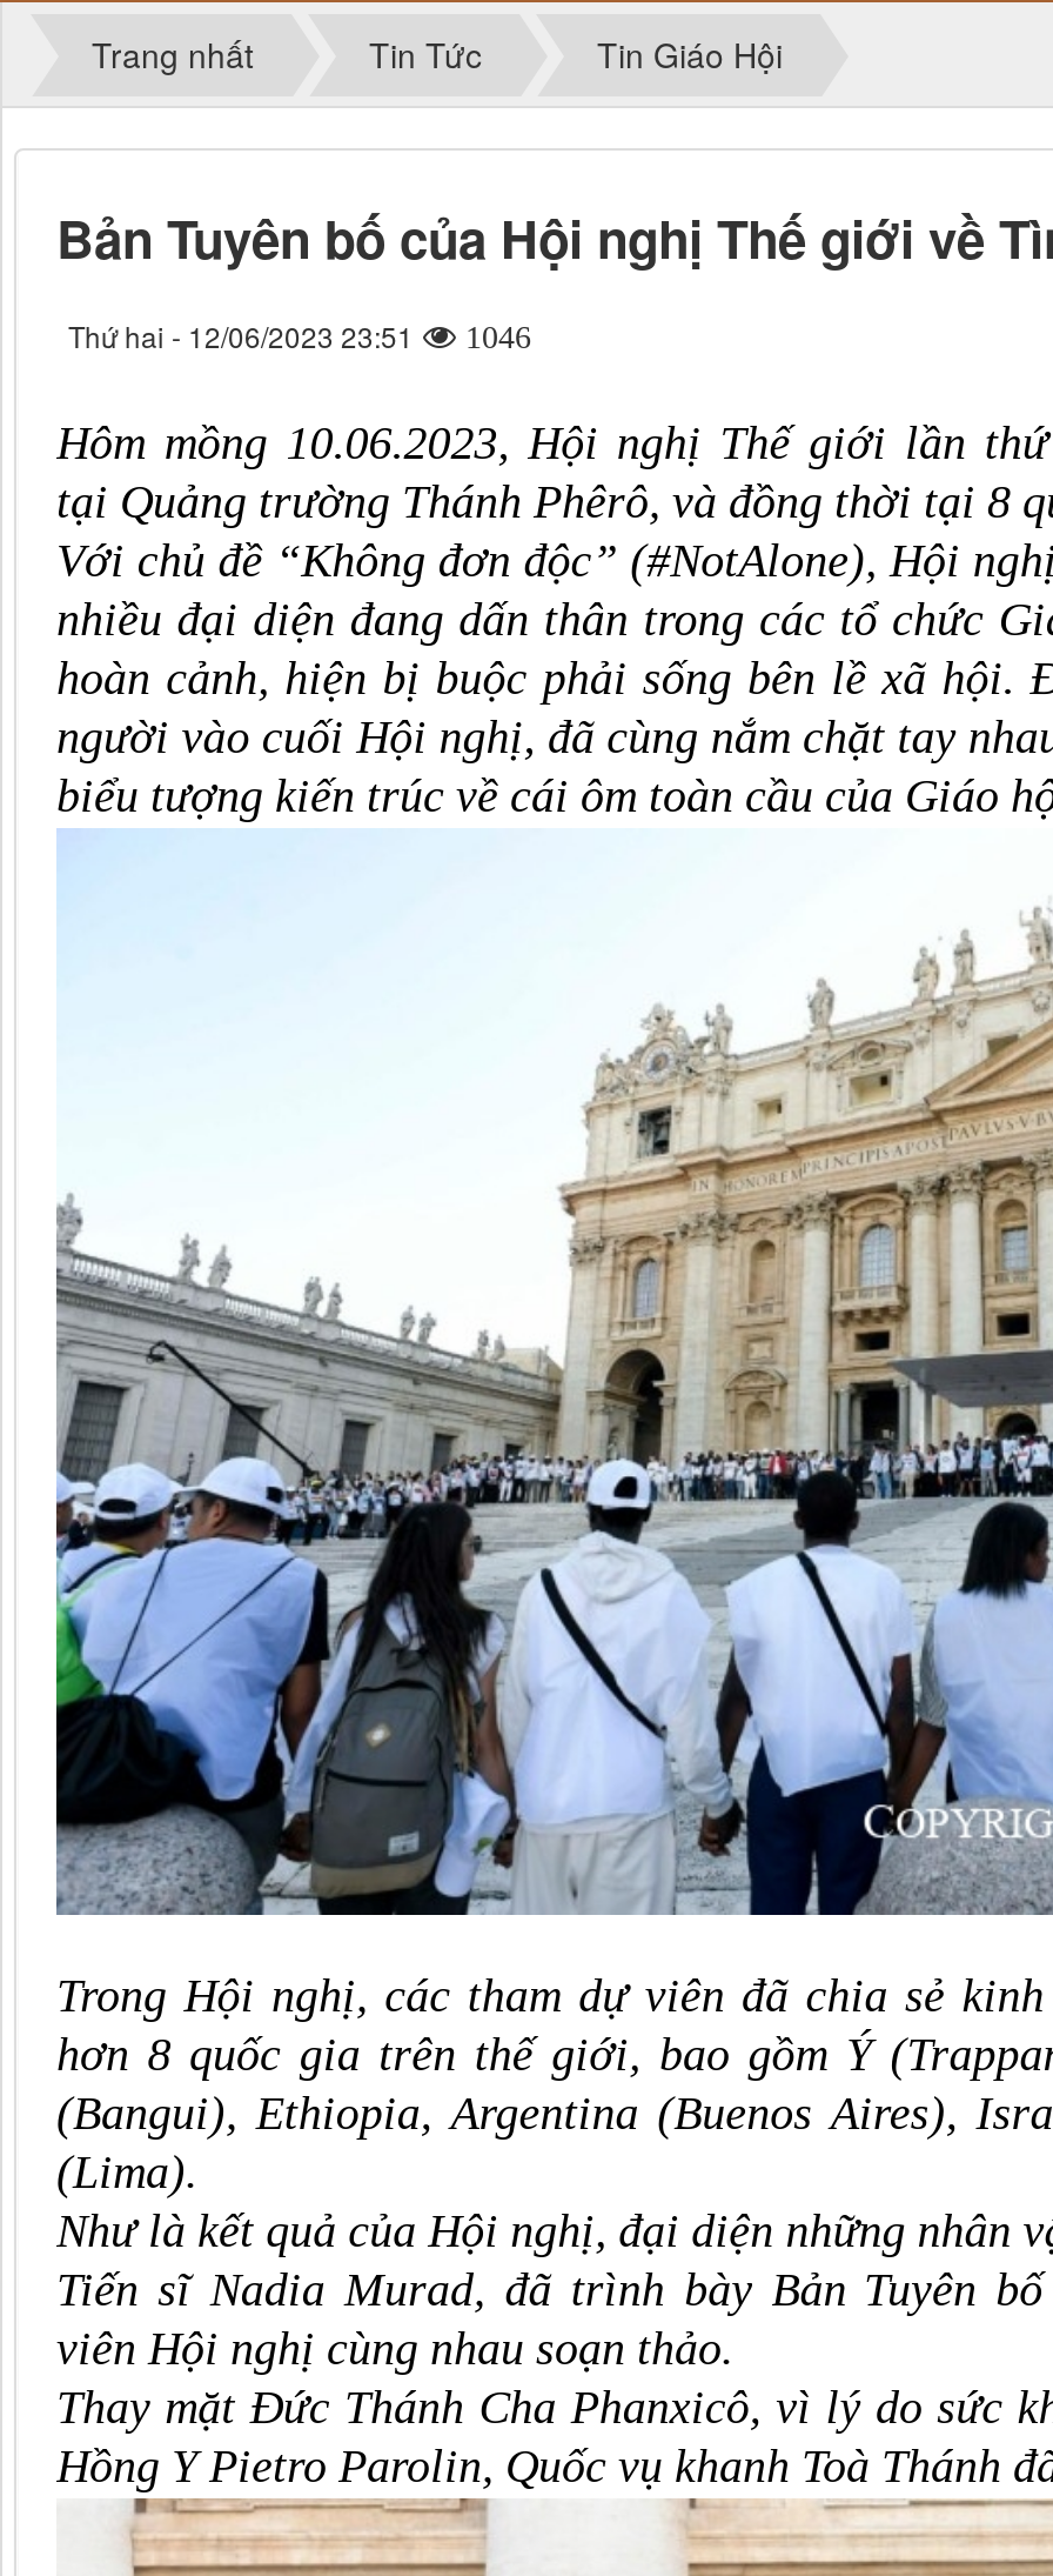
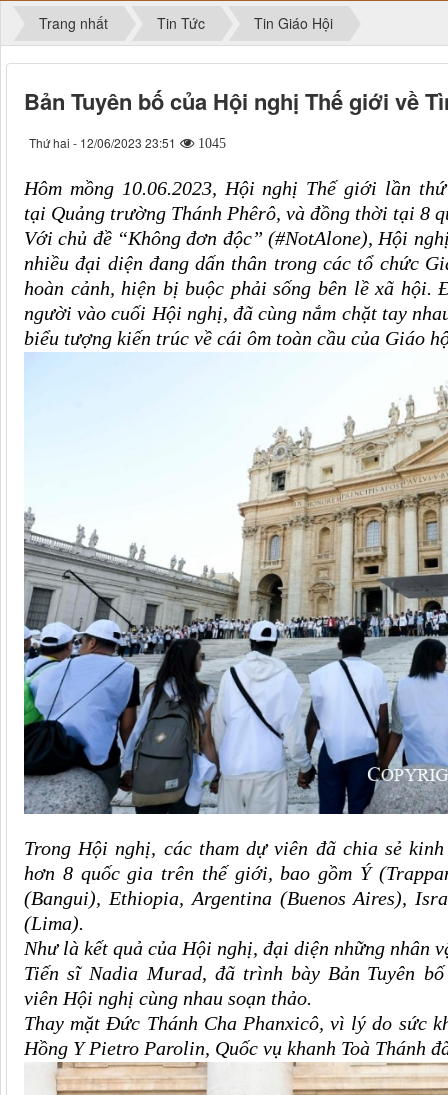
[68,316,531,356] Thứ hai - 12/06/2023 23:51 1046 -> [29,134,226,151] Thứ hai - 12/06/2023 23:51 1045

